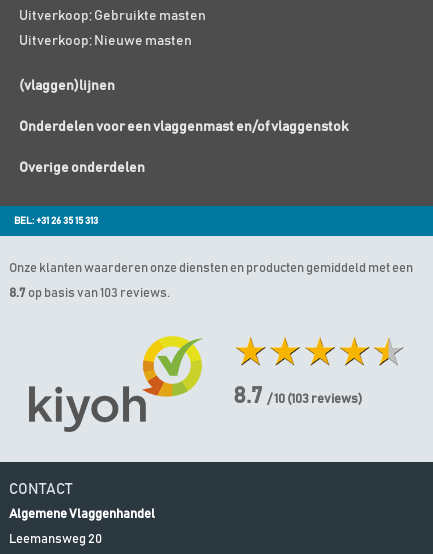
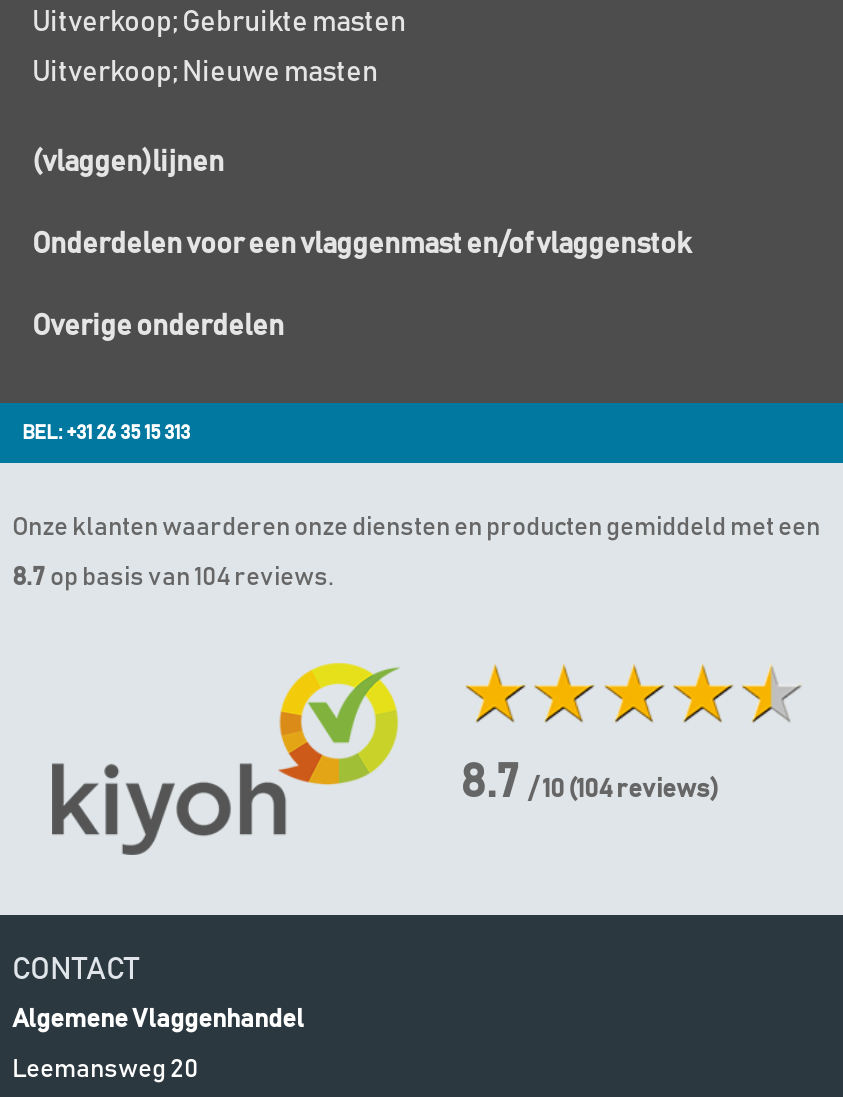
[9,287,170,300] 8.7 op basis van 103 reviews. -> [12,566,334,592] 8.7 op basis van 104 reviews.
[233,385,362,408] 8.7 / 10 (103reviews) -> [460,762,718,808] 8.7 / 10 (104reviews)

